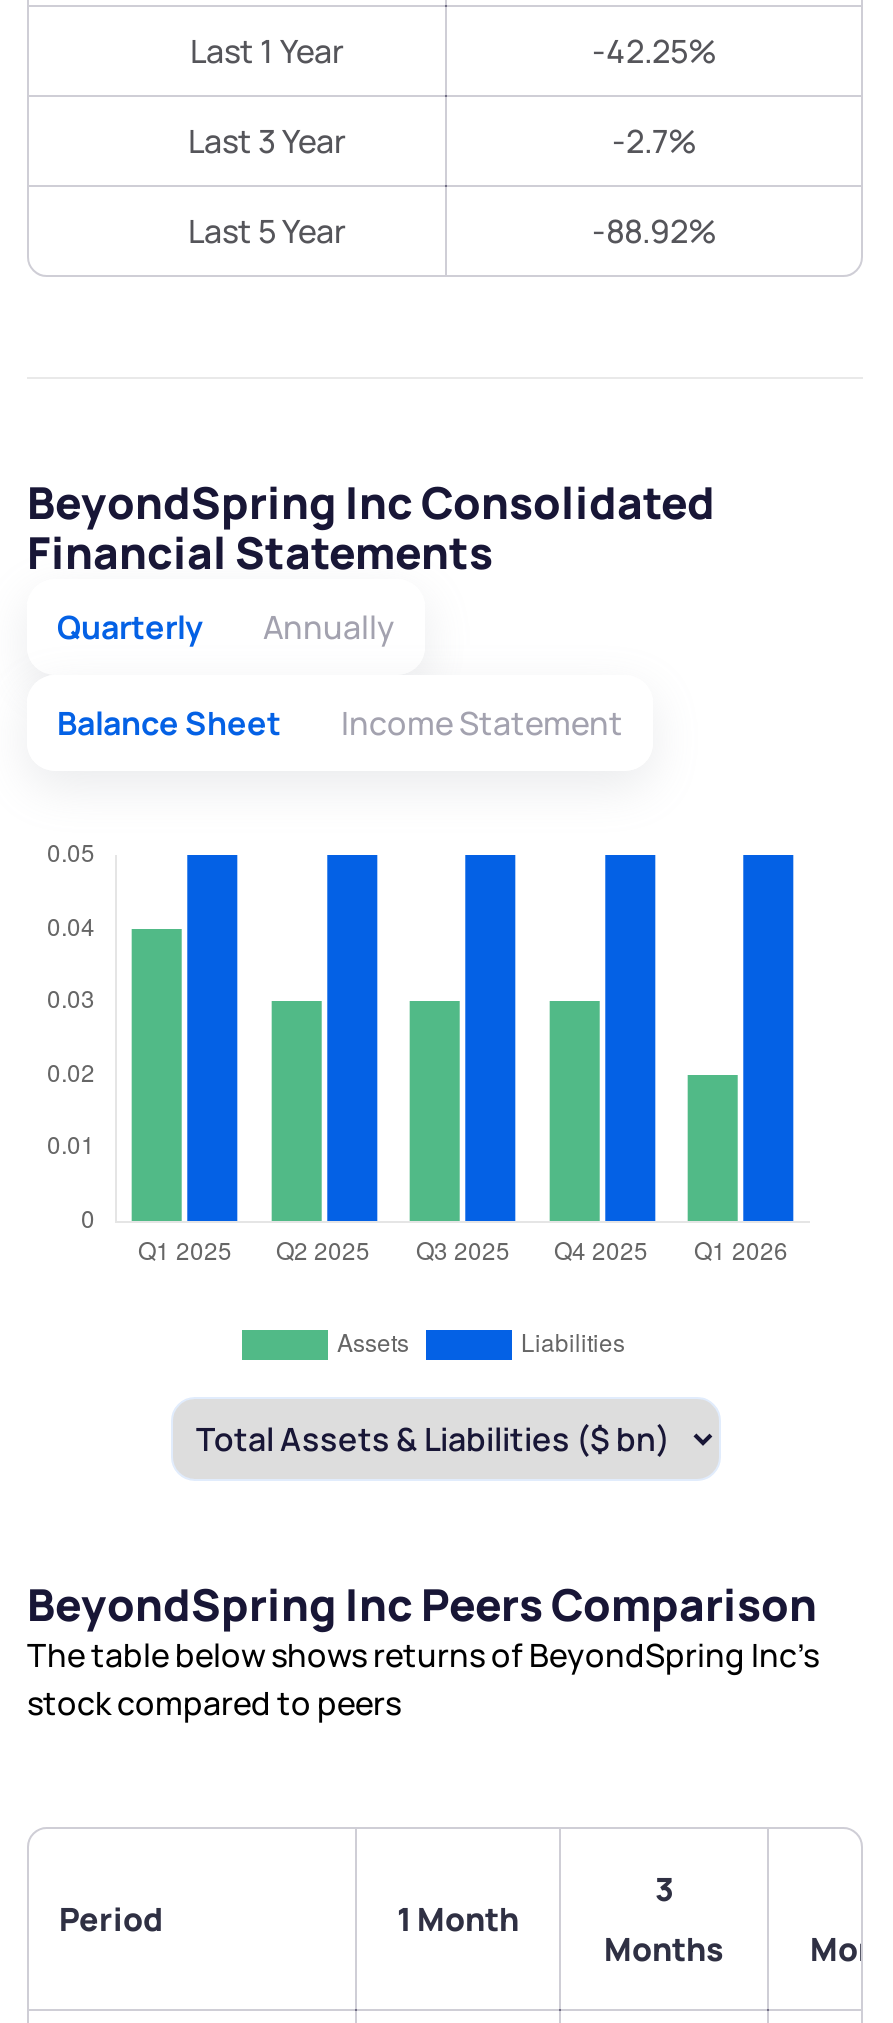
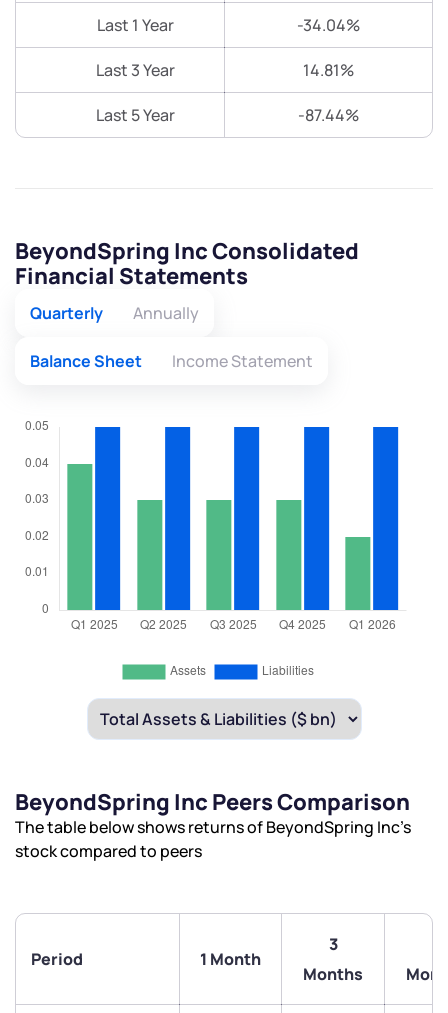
[592,30,716,74] -42.25% -> [297,14,360,36] -34.04%
[612,120,696,164] -2.7% -> [303,59,354,81] 14.81%
[592,210,716,254] -88.92% -> [298,104,359,126] -87.44%

